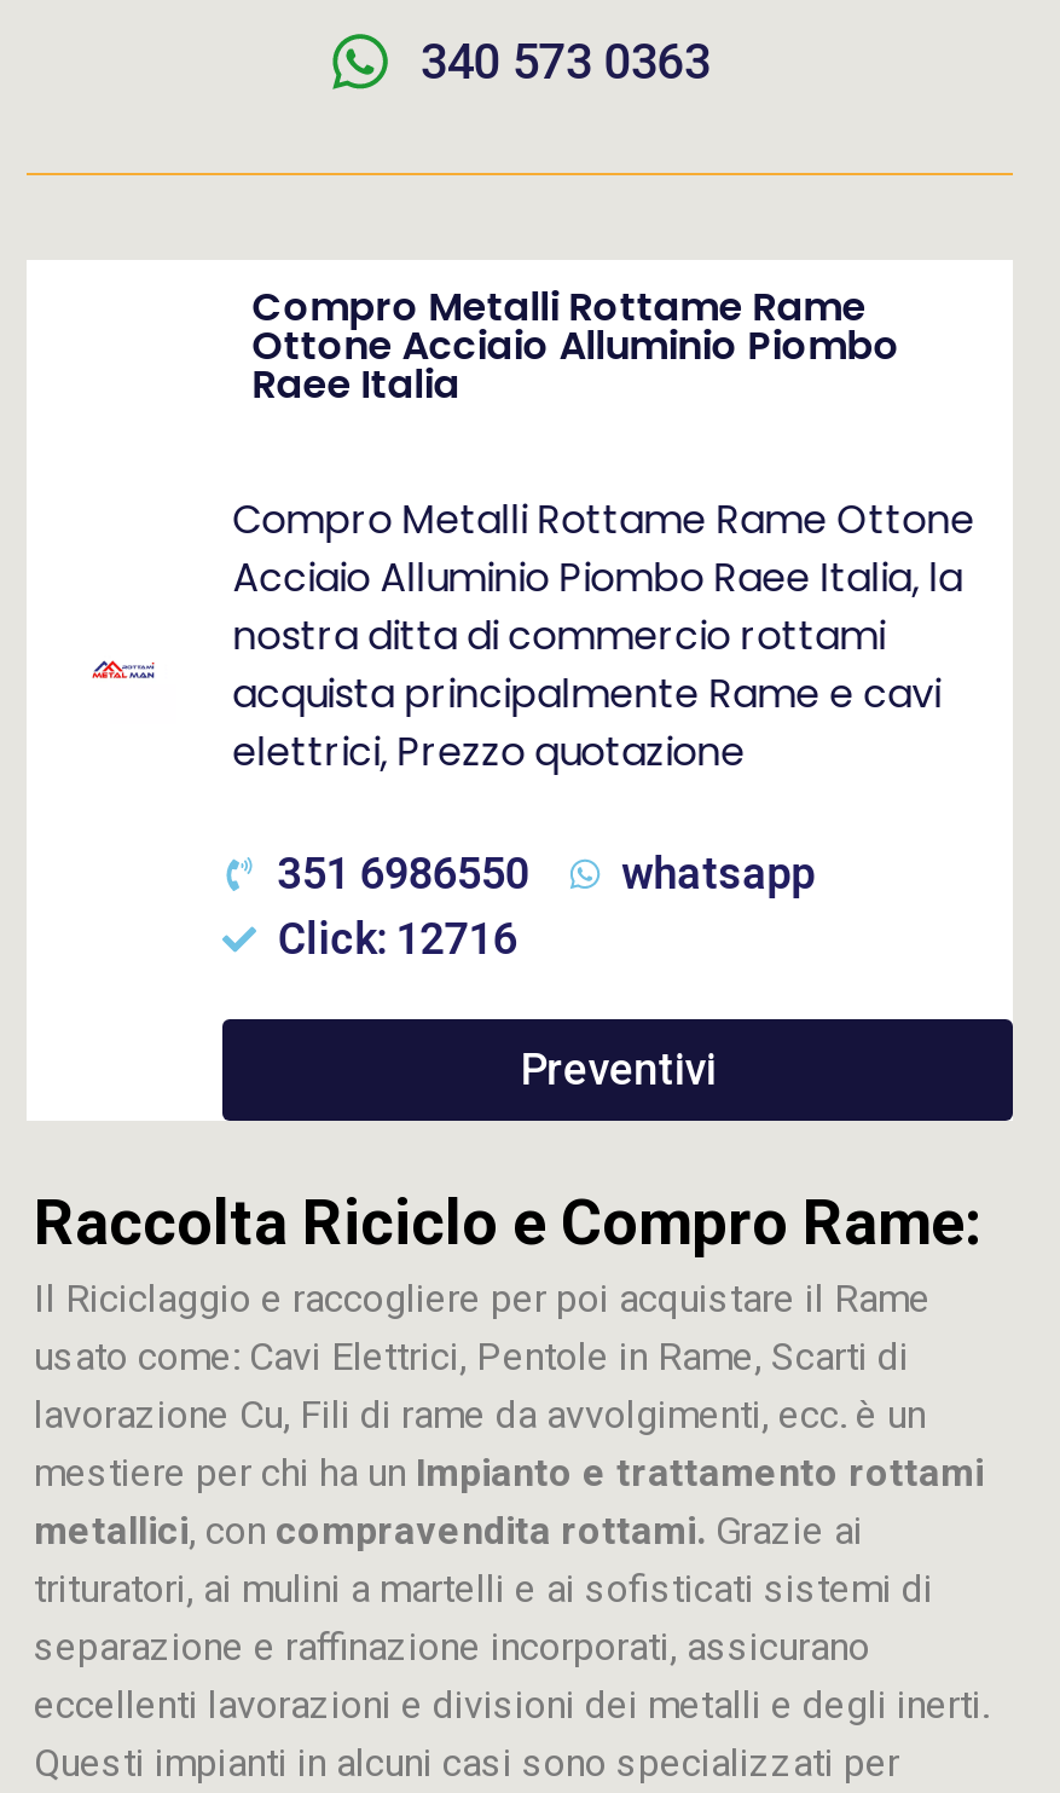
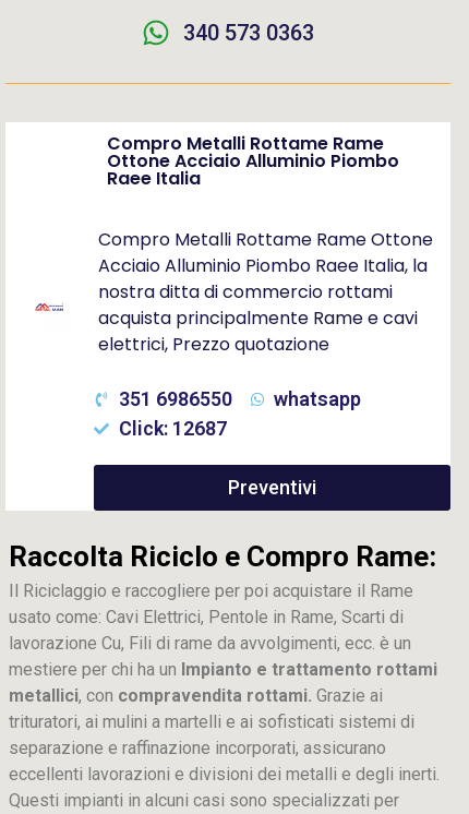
[278,913,517,964] Click: 12716 -> [119,417,227,440] Click: 12687

